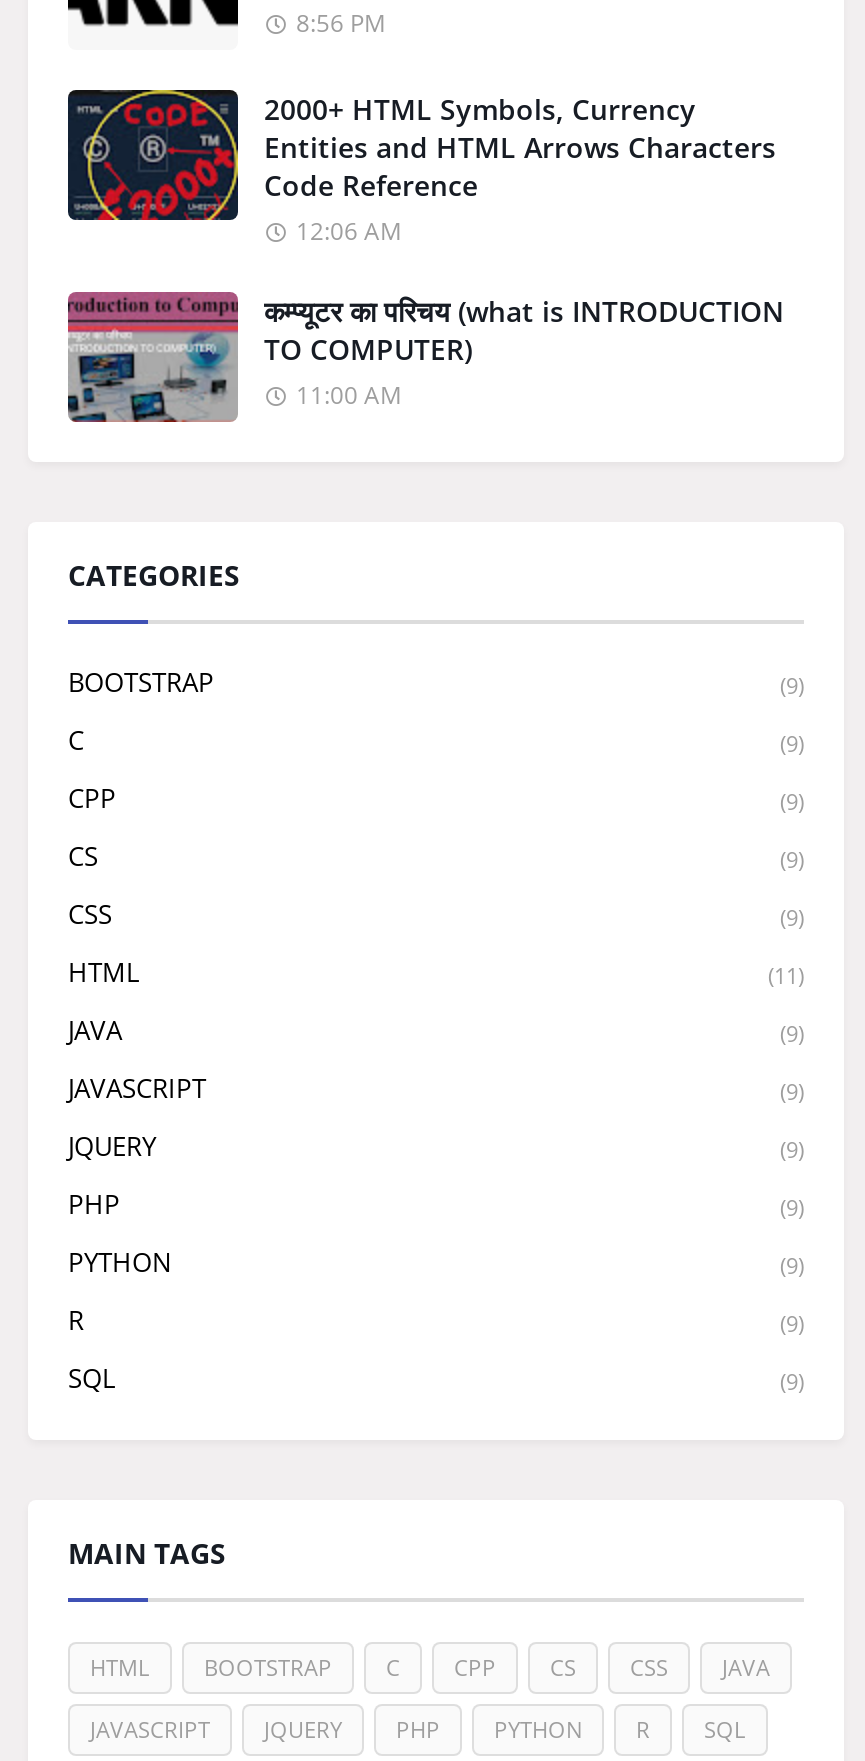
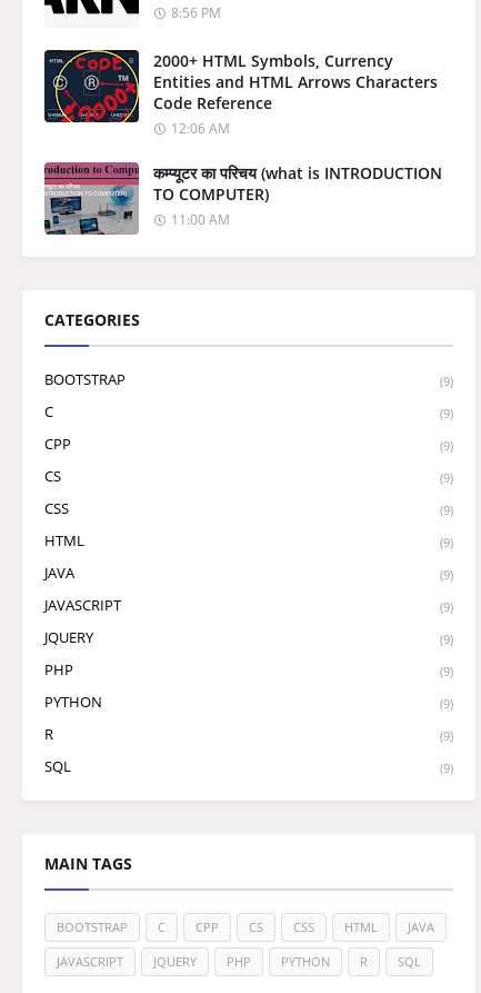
[768,960,804,990] (11) -> [440,534,453,550] (9)
[90,1652,150,1682] HTML -> none
none -> [344,918,378,935] HTML

